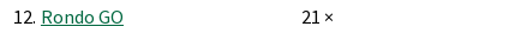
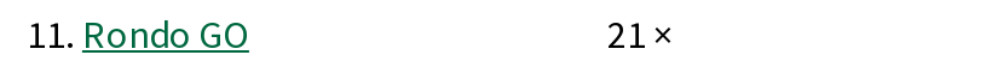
[13,4,124,28] 12. Rondo GO -> [27,9,249,56] 11. Rondo GO

